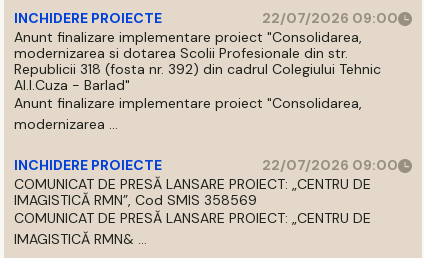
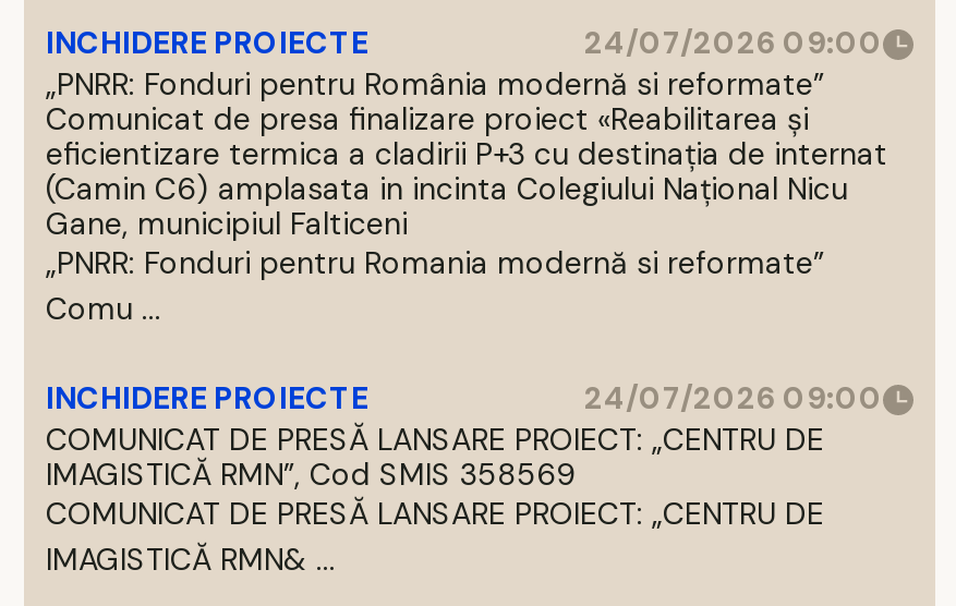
[14,9,398,133] 22/07/2026 09:00 | Anunt finalizare implementare proiect "Consolidarea, | modernizarea si dotarea Scolii Profesionale din str. | Republicii 318 (fosta nr. 392) din cadrul Colegiului Tehnic | Al.I.Cuza - Barlad" | Anunt finalizare implementare proiect "Consolidarea, | modernizarea ... -> [46,23,887,328] 24/07/2026 09:00 | „PNRR: Fonduri pentru România modernă si reformate” | Comunicat de presa finalizare proiect «Reabilitarea și | eficientizare termica a cladirii P+3 cu destinația de internat | (Camin C6) amplasata in incinta Colegiului Național Nicu | Gane, municipiul Falticeni | „PNRR: Fonduri pentru Romania modernă si reformate” | Comu ...
[262,156,398,174] 22/07/2026 09:00 -> [584,378,883,417] 24/07/2026 09:00

